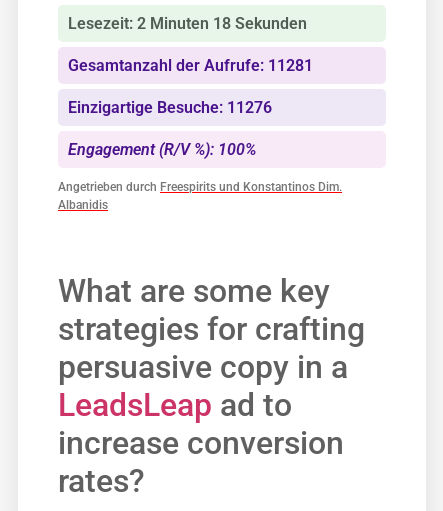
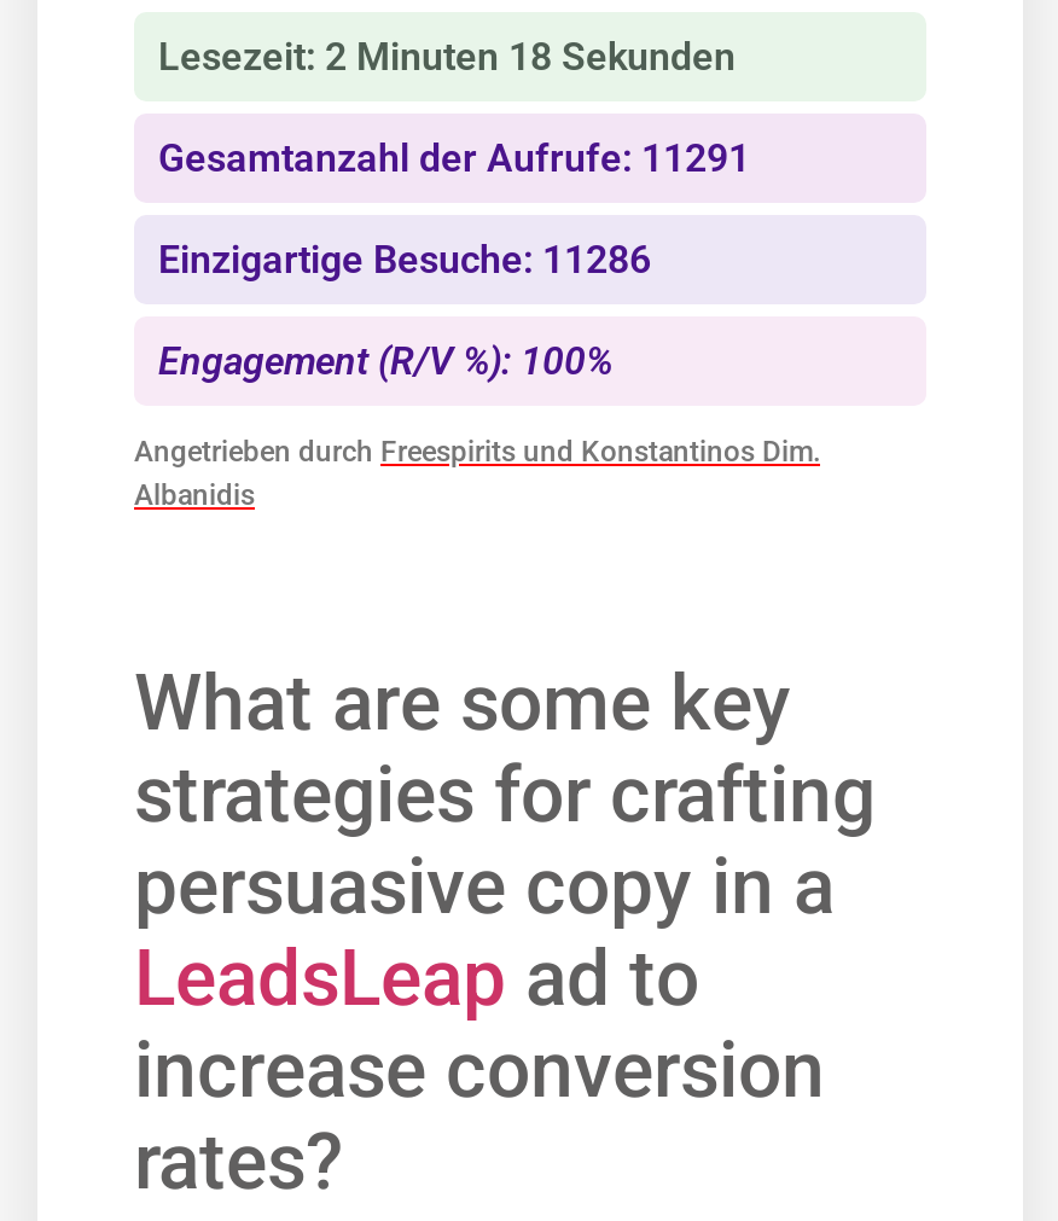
[68,56,313,75] Gesamtanzahl der Aufrufe: 11281 -> [158,136,750,181] Gesamtanzahl der Aufrufe: 11291
[68,98,272,117] Einzigartige Besuche: 11276 -> [158,237,651,283] Einzigartige Besuche: 11286

